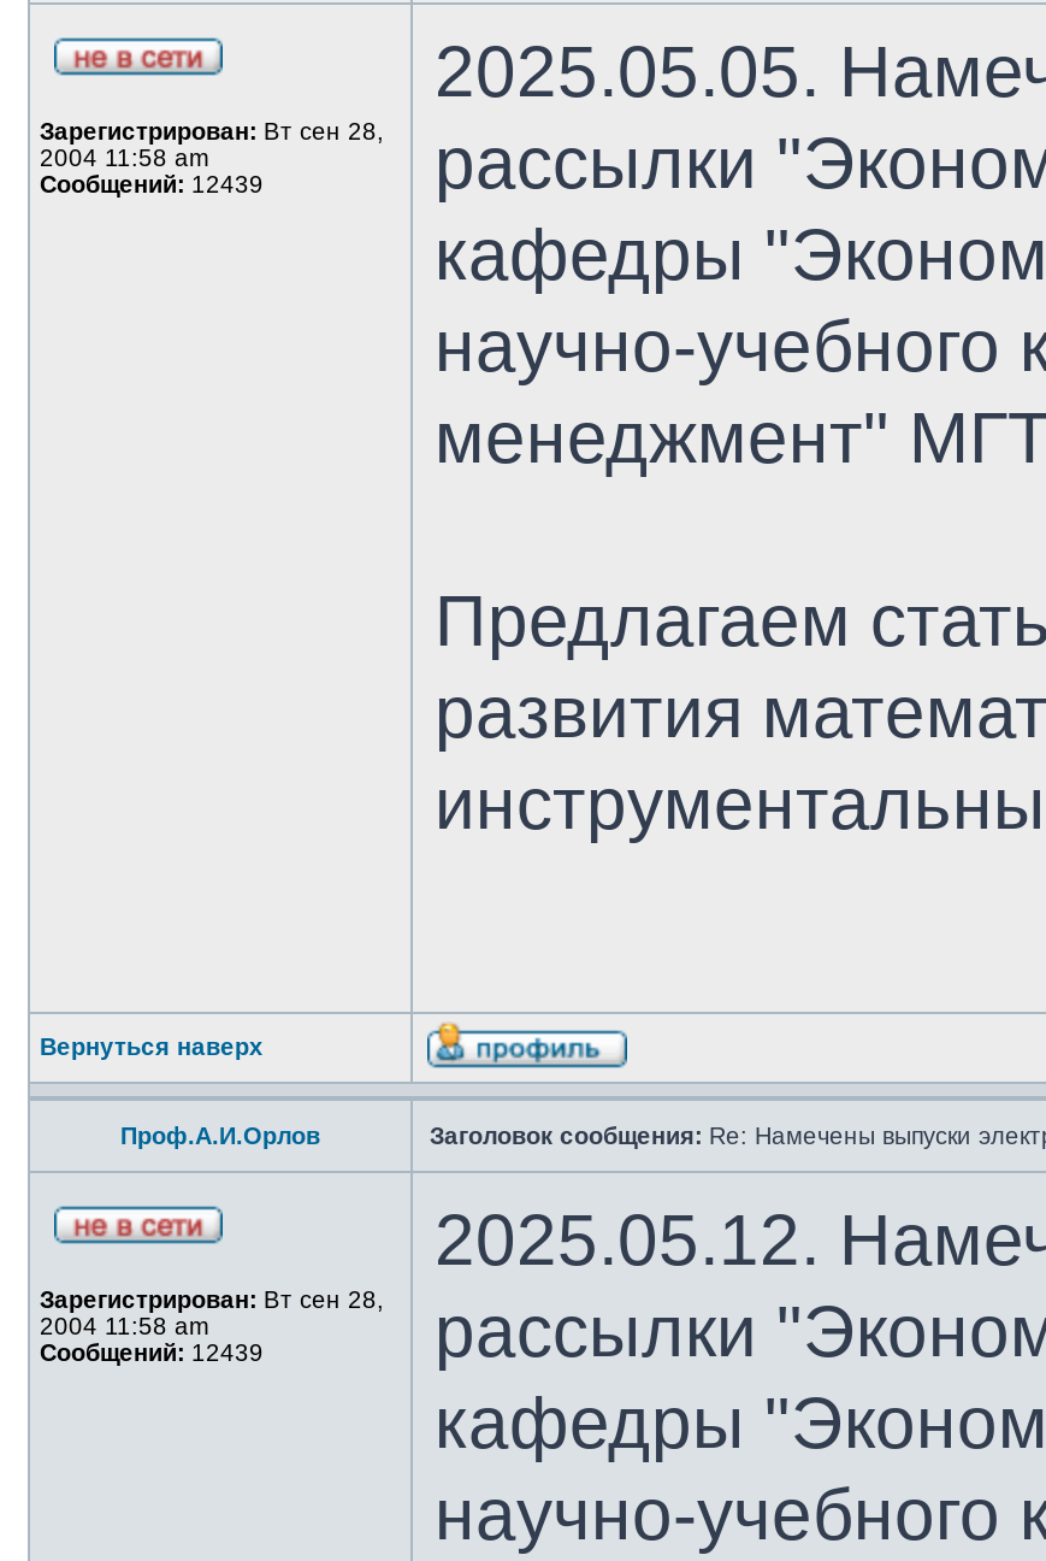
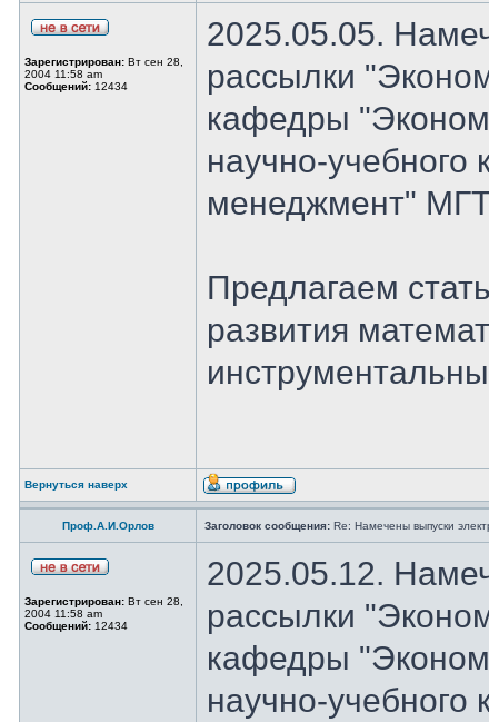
[40,171,264,198] Сообщений: 12439 -> [24,80,128,92] Сообщений: 12434
[40,1339,264,1366] Сообщений: 12439 -> [24,620,128,632] Сообщений: 12434

